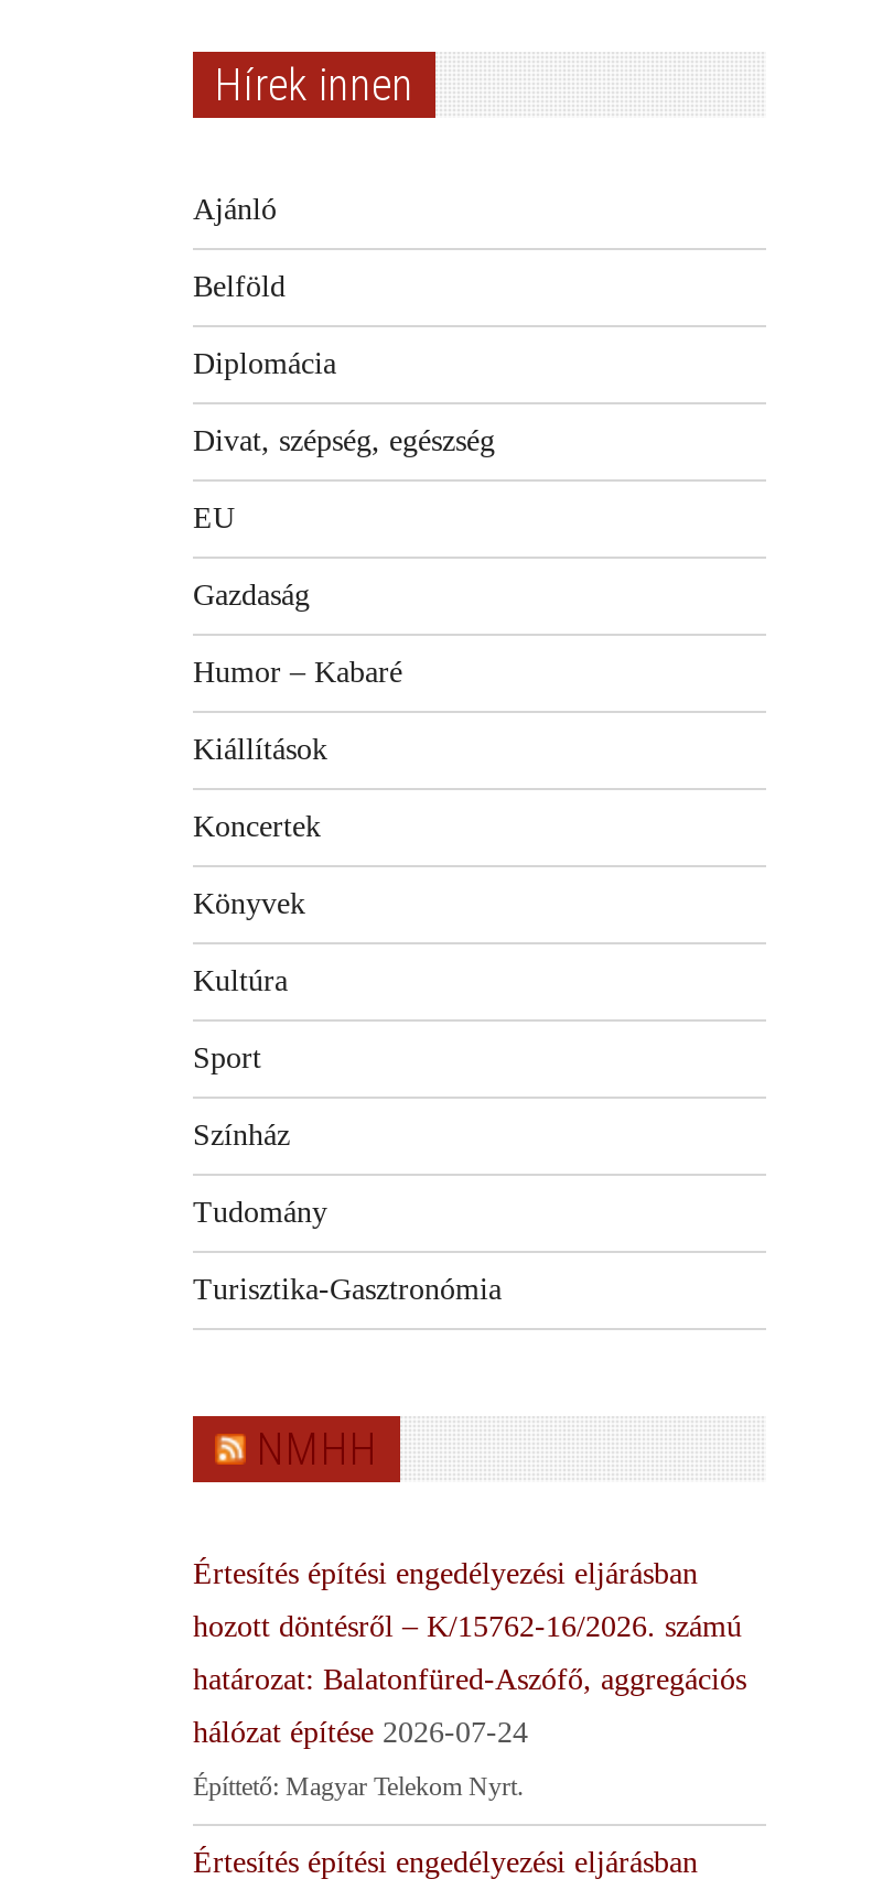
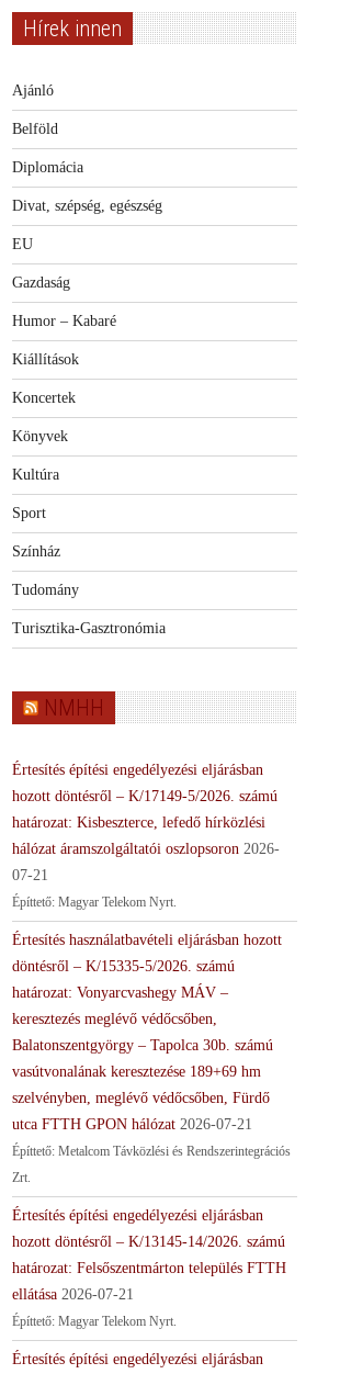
[193,1610,746,1748] hozott döntésről – K/15762-16/2026. számú | határozat: Balatonfüred-Aszófő, aggregációs | hálózat építése 2026-07-24 -> [12,788,291,1302] hozott döntésről – K/17149-5/2026. számú | határozat: Kisbeszterce, lefedő hírközlési | hálózat áramszolgáltatói oszlopsoron 2026- | 07-21 | Építtető: Magyar Telekom Nyrt. | Értesítés használatbavételi eljárásban hozott | döntésről – K/15335-5/2026. számú | határozat: Vonyarcvashegy MÁV – | keresztezés meglévő védőcsőben, | Balatonszentgyörgy – Tapolca 30b. számú | vasútvonalának keresztezése 189+69 hm | szelvényben, meglévő védőcsőben, Fürdő | utca FTTH GPON hálózat 2026-07-21 | Építtető: Metalcom Távközlési és Rendszerintegrációs | Zrt. | Értesítés építési engedélyezési eljárásban | hozott döntésről – K/13145-14/2026. számú | határozat: Felsőszentmárton település FTTH | ellátása 2026-07-21

